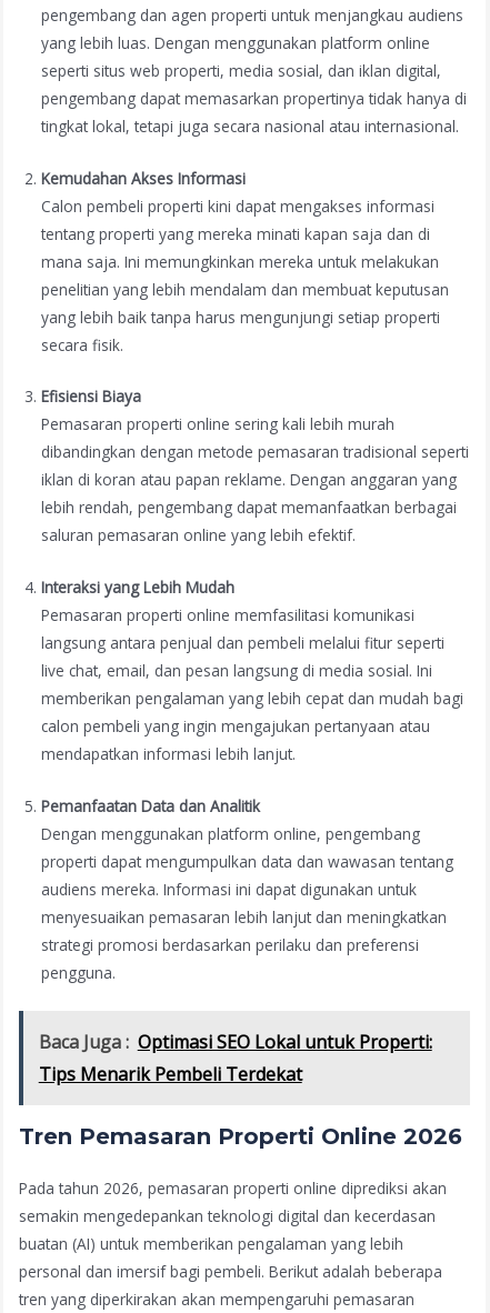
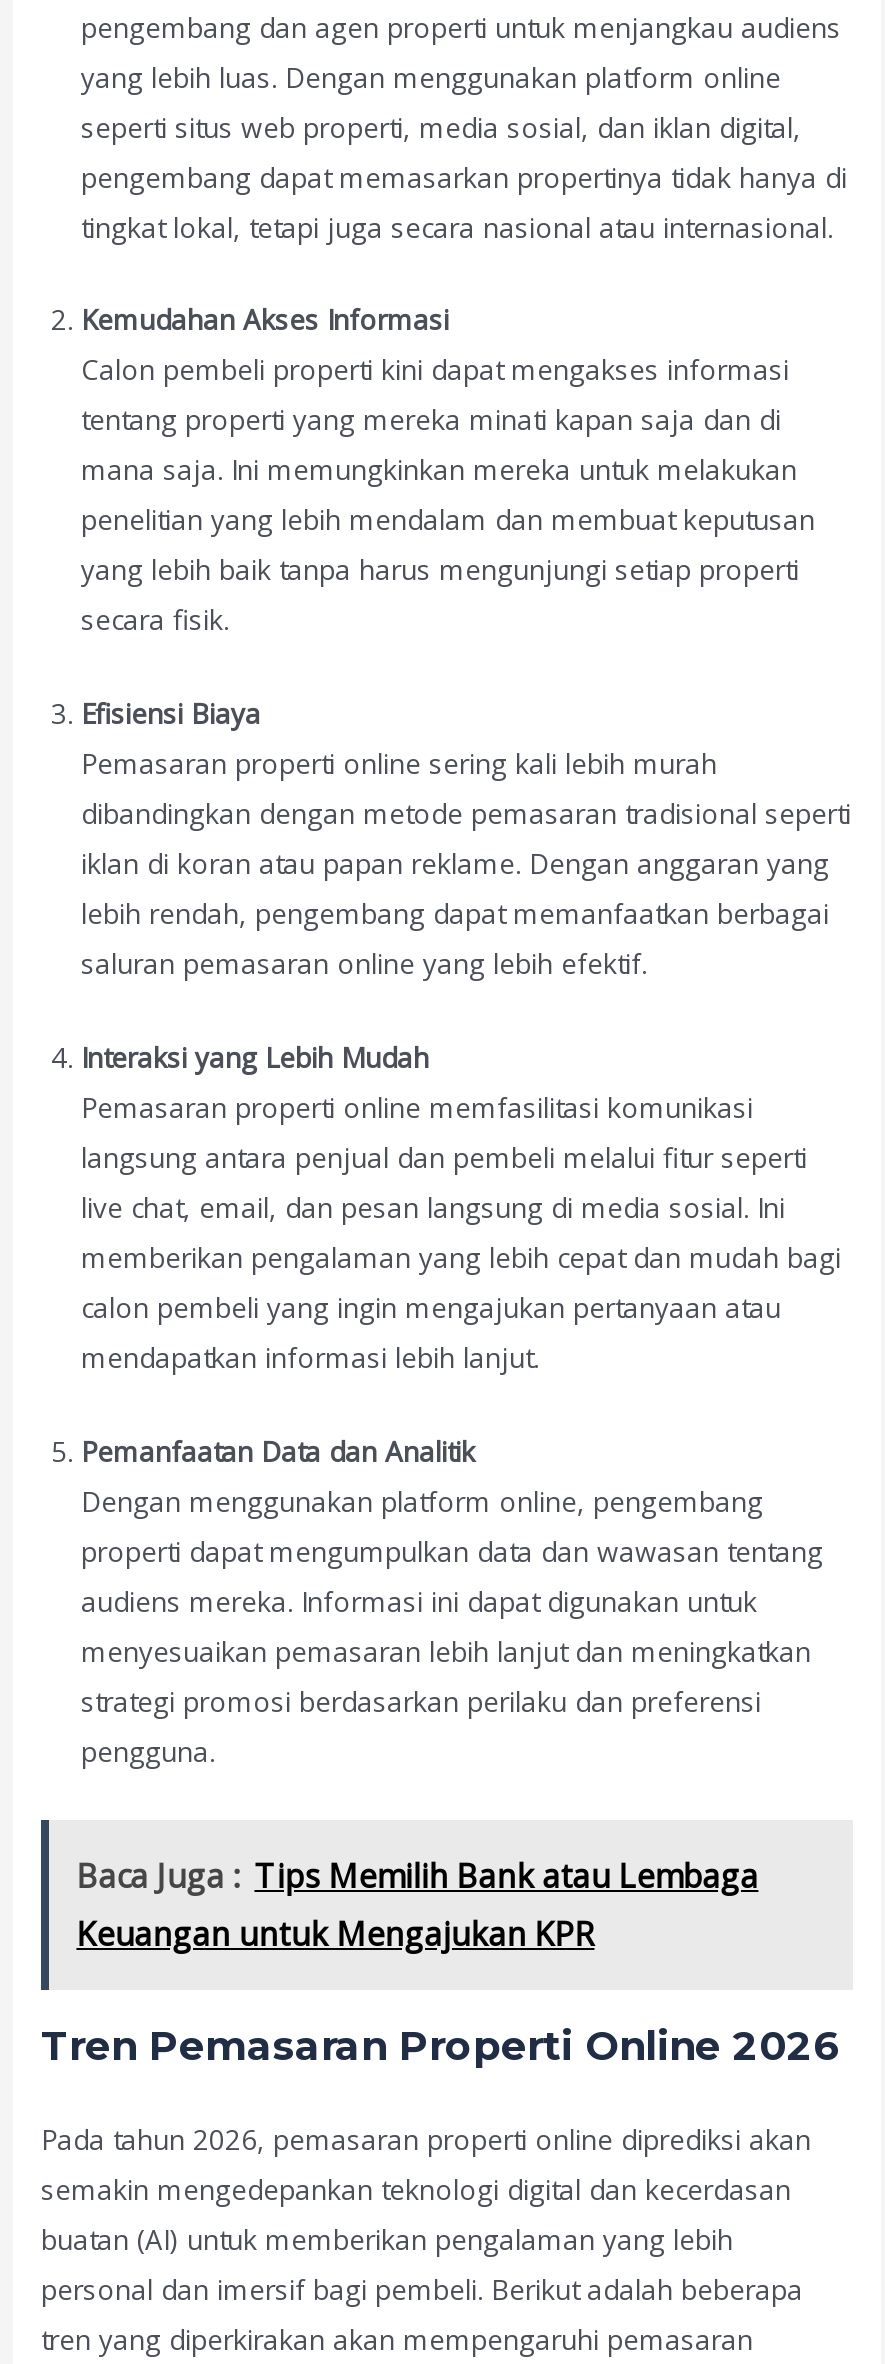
[39,1029,432,1086] Baca Juga : Optimasi SEO Lokal untuk Properti: | Tips Menarik Pembeli Terdekat -> [76,1853,758,1955] Baca Juga : Tips Memilih Bank atau Lembaga | Keuangan untuk Mengajukan KPR

